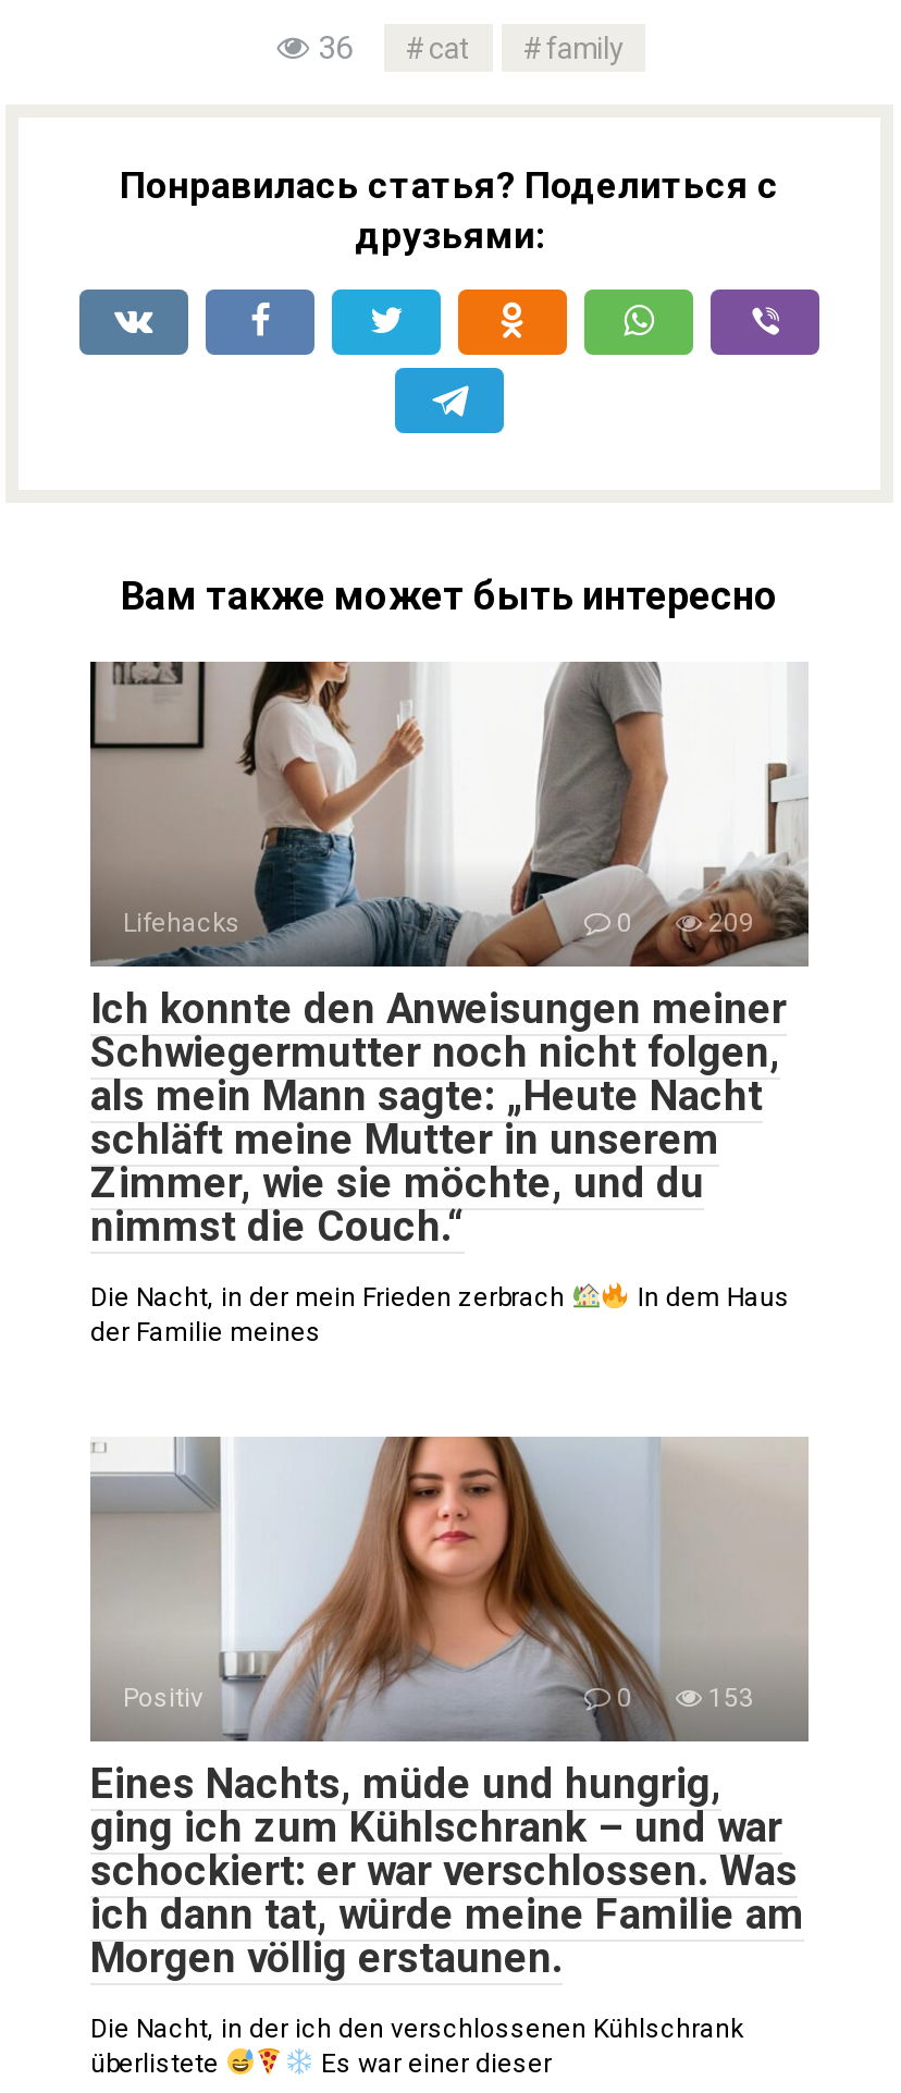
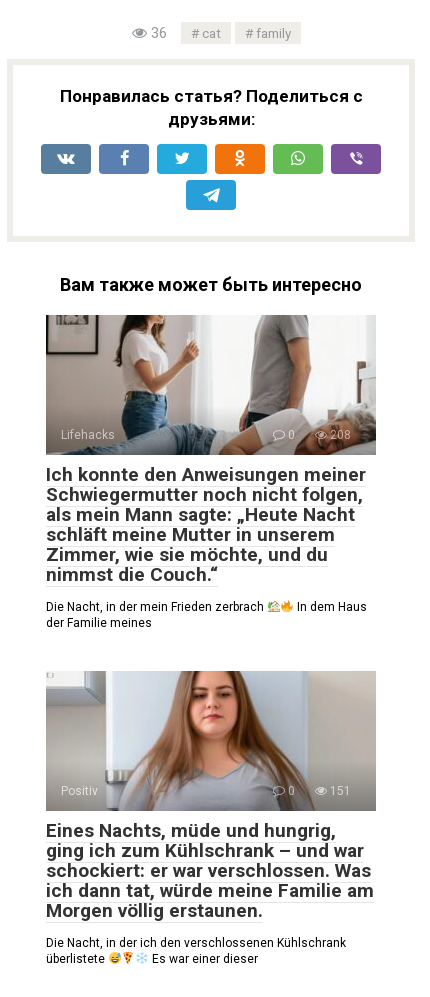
[702,907,754,938] 209 -> [327,428,351,442] 208
[702,1682,754,1712] 153 -> [327,784,351,798] 151

